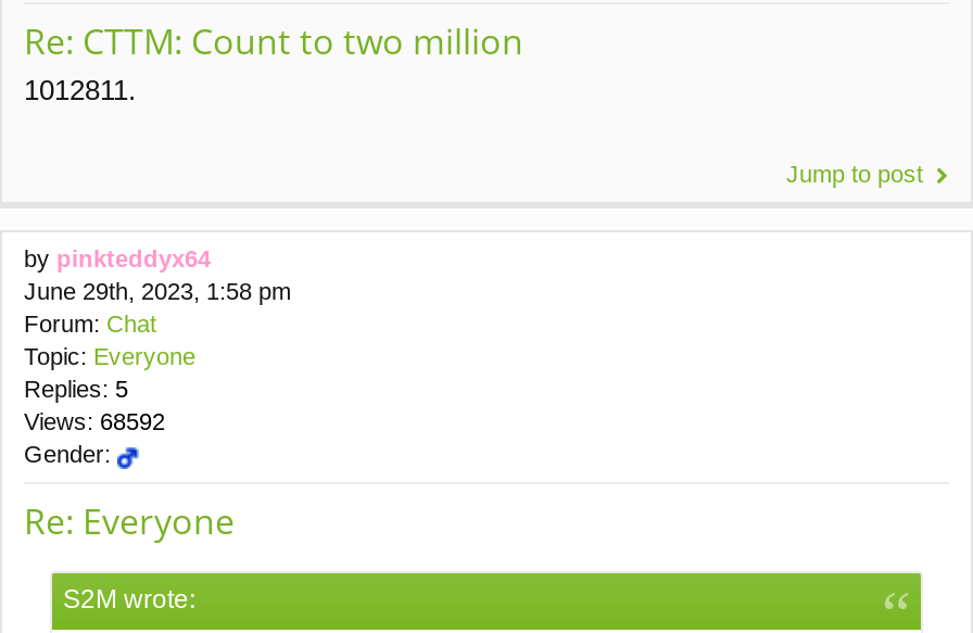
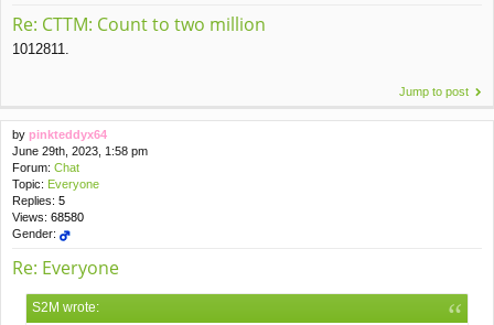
[24,409,165,435] Views: 68592 -> [12,211,84,224] Views: 68580

